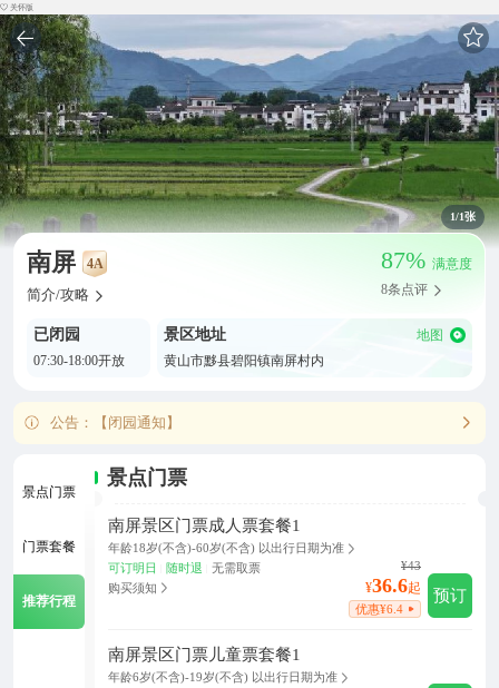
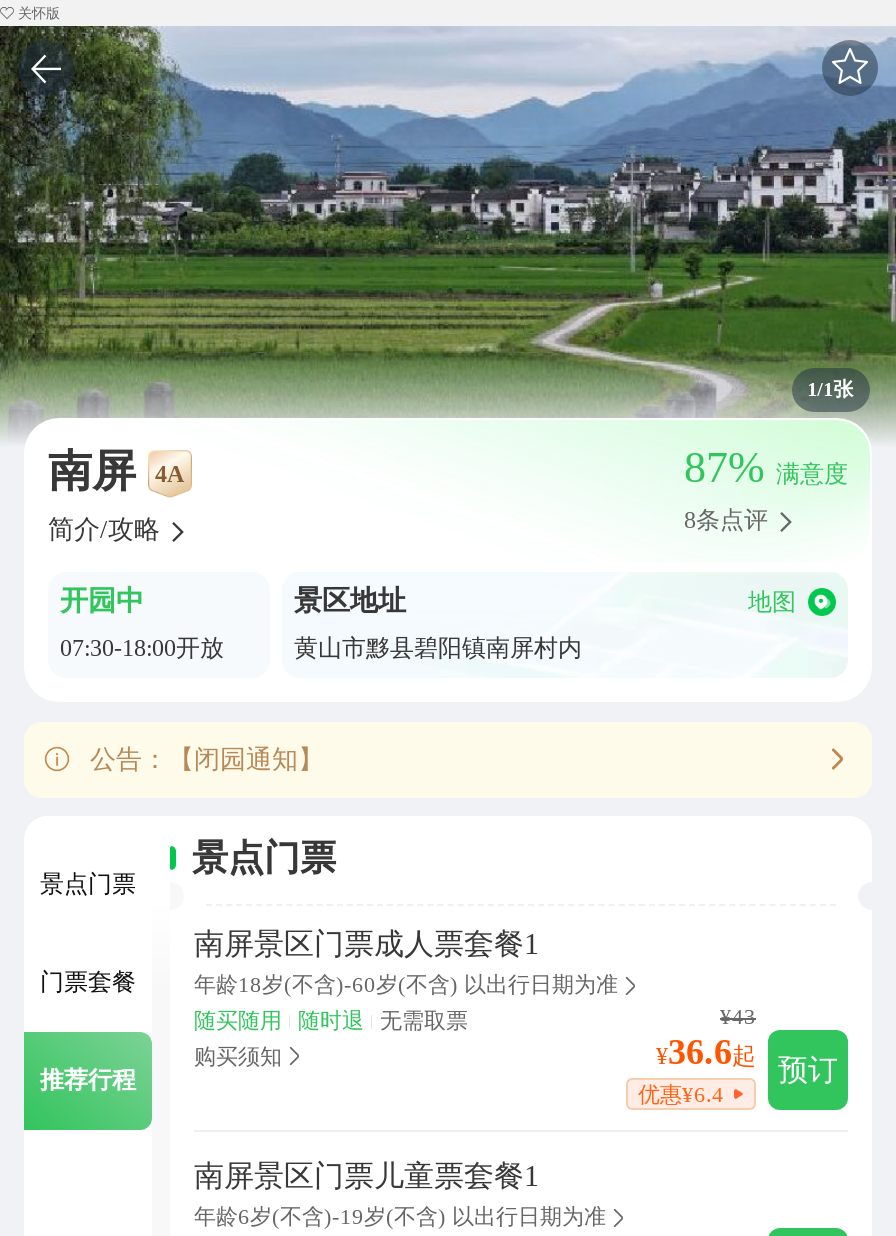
[33,326,80,343] 已闭园 -> [60,586,144,616] 开园中
[108,561,157,575] 可订明日 -> [194,1008,282,1032] 随买随用

